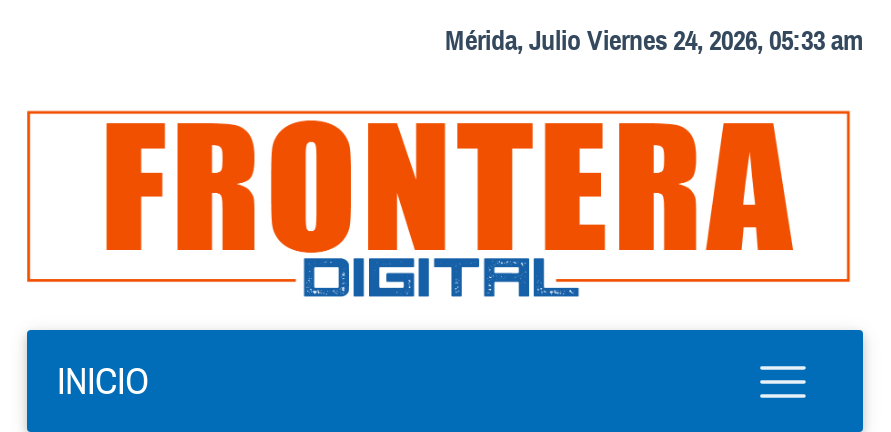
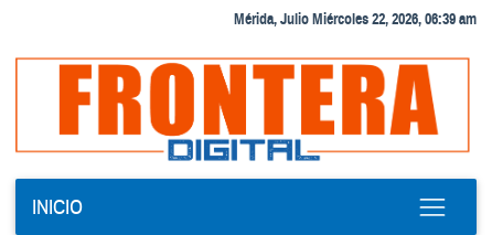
[445,24,863,58] Mérida, Julio Viernes 24, 2026, 05:33 am -> [234,10,477,29] Mérida, Julio Miércoles 22, 2026, 06:39 am

